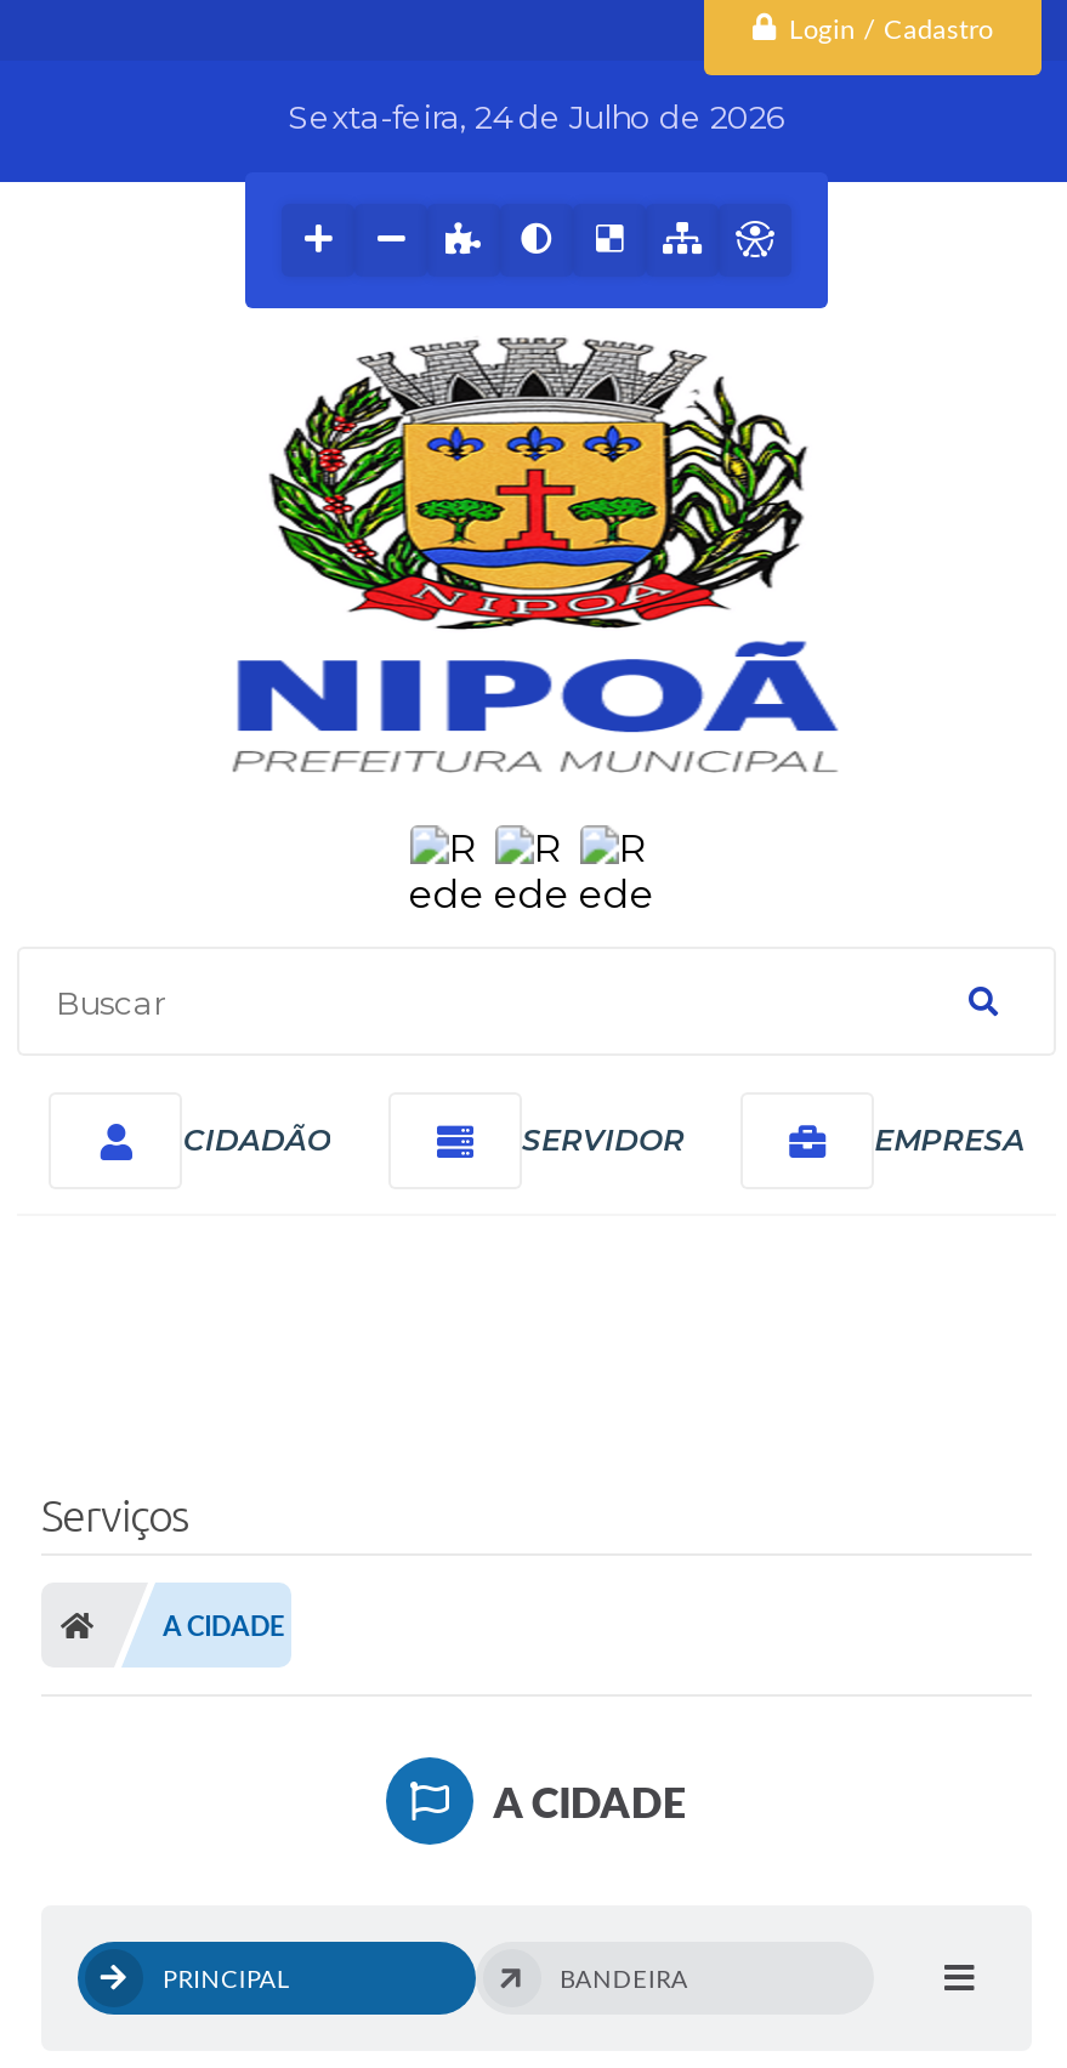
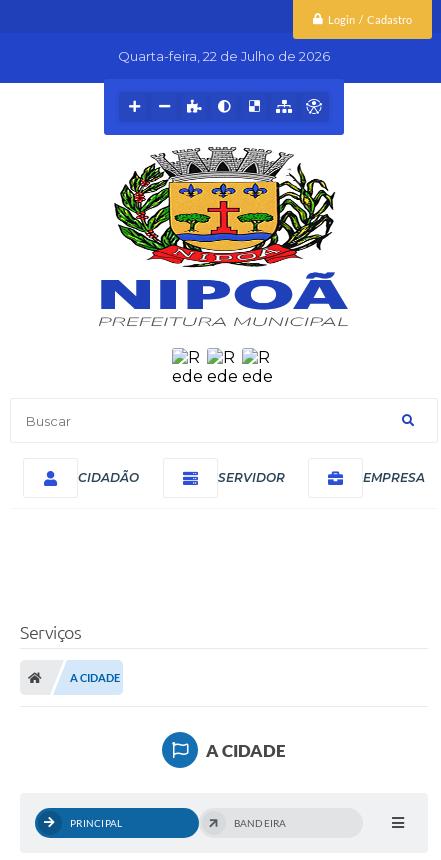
[288,97,785,136] Sexta-feira 24 de Julho de 2026 -> [118,48,330,64] Quarta-feira 22 de Julho de 2026

